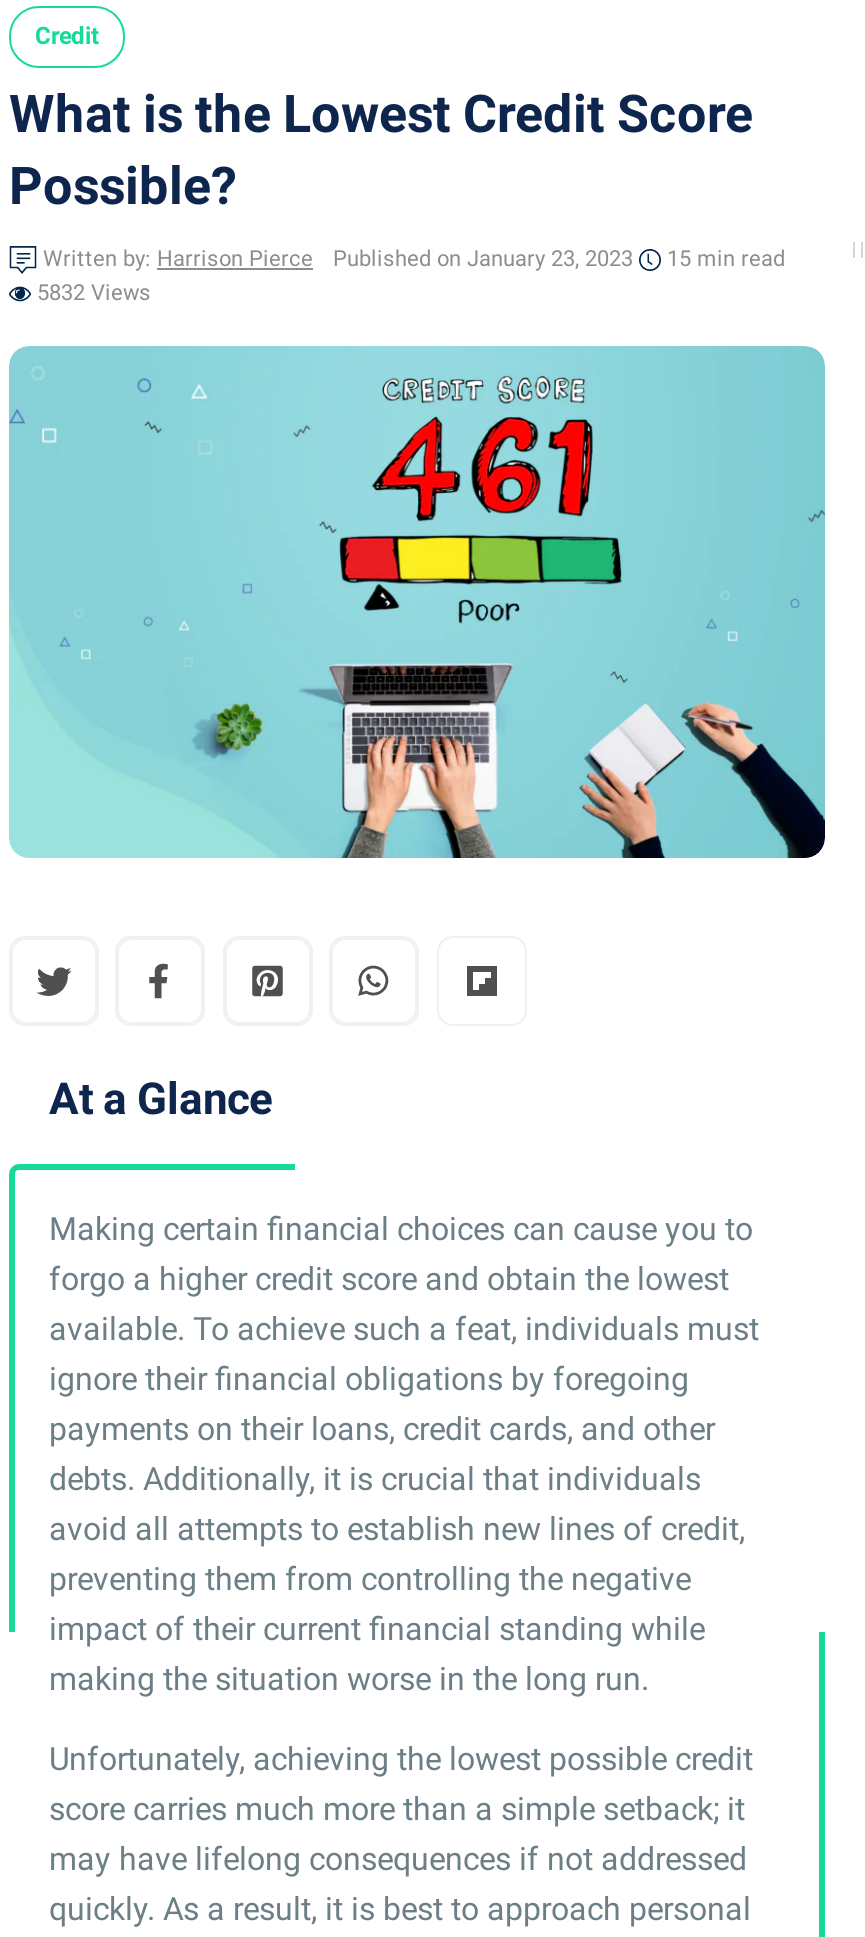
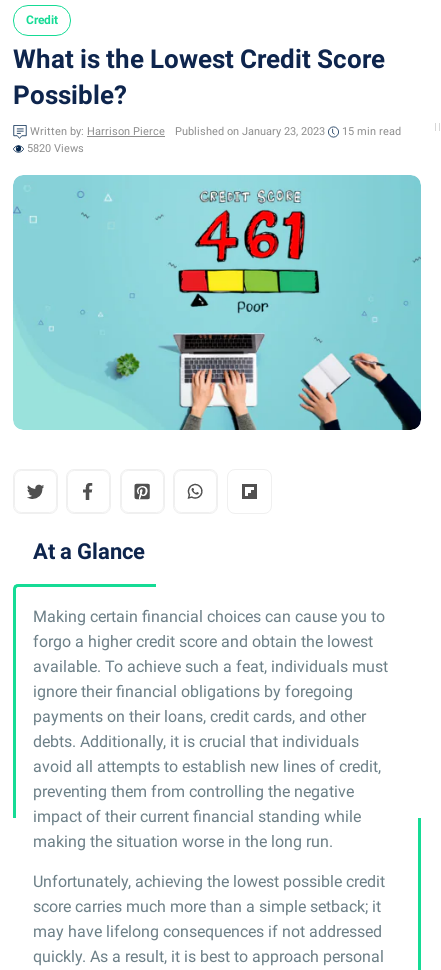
[37,281,151,307] 5832 Views -> [27,142,84,155] 5820 Views

